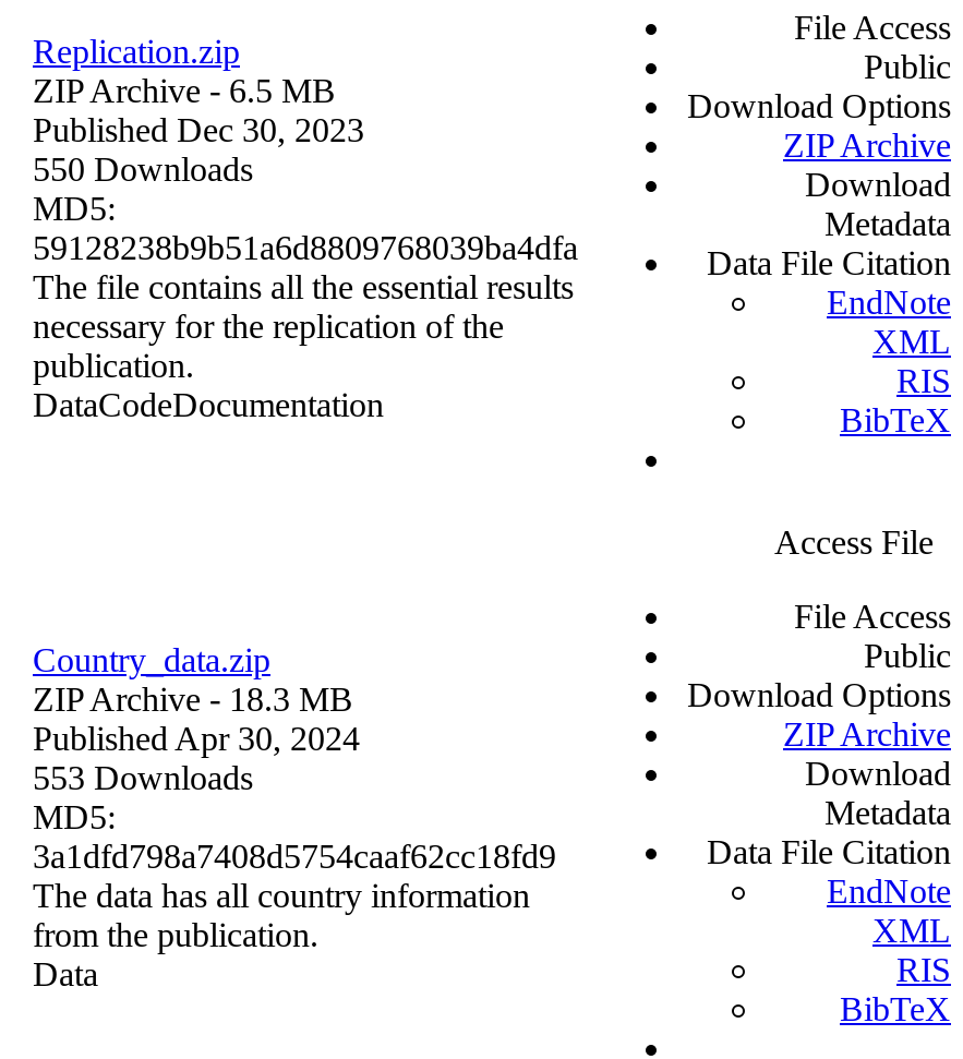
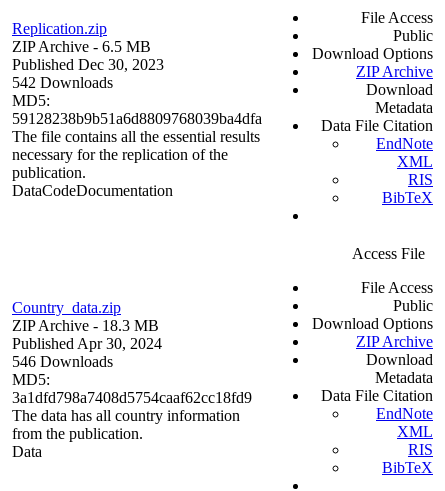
[33,151,253,188] 550 Downloads -> [12,74,113,91] 542 Downloads
[33,760,253,797] 553 Downloads -> [12,353,113,370] 546 Downloads

